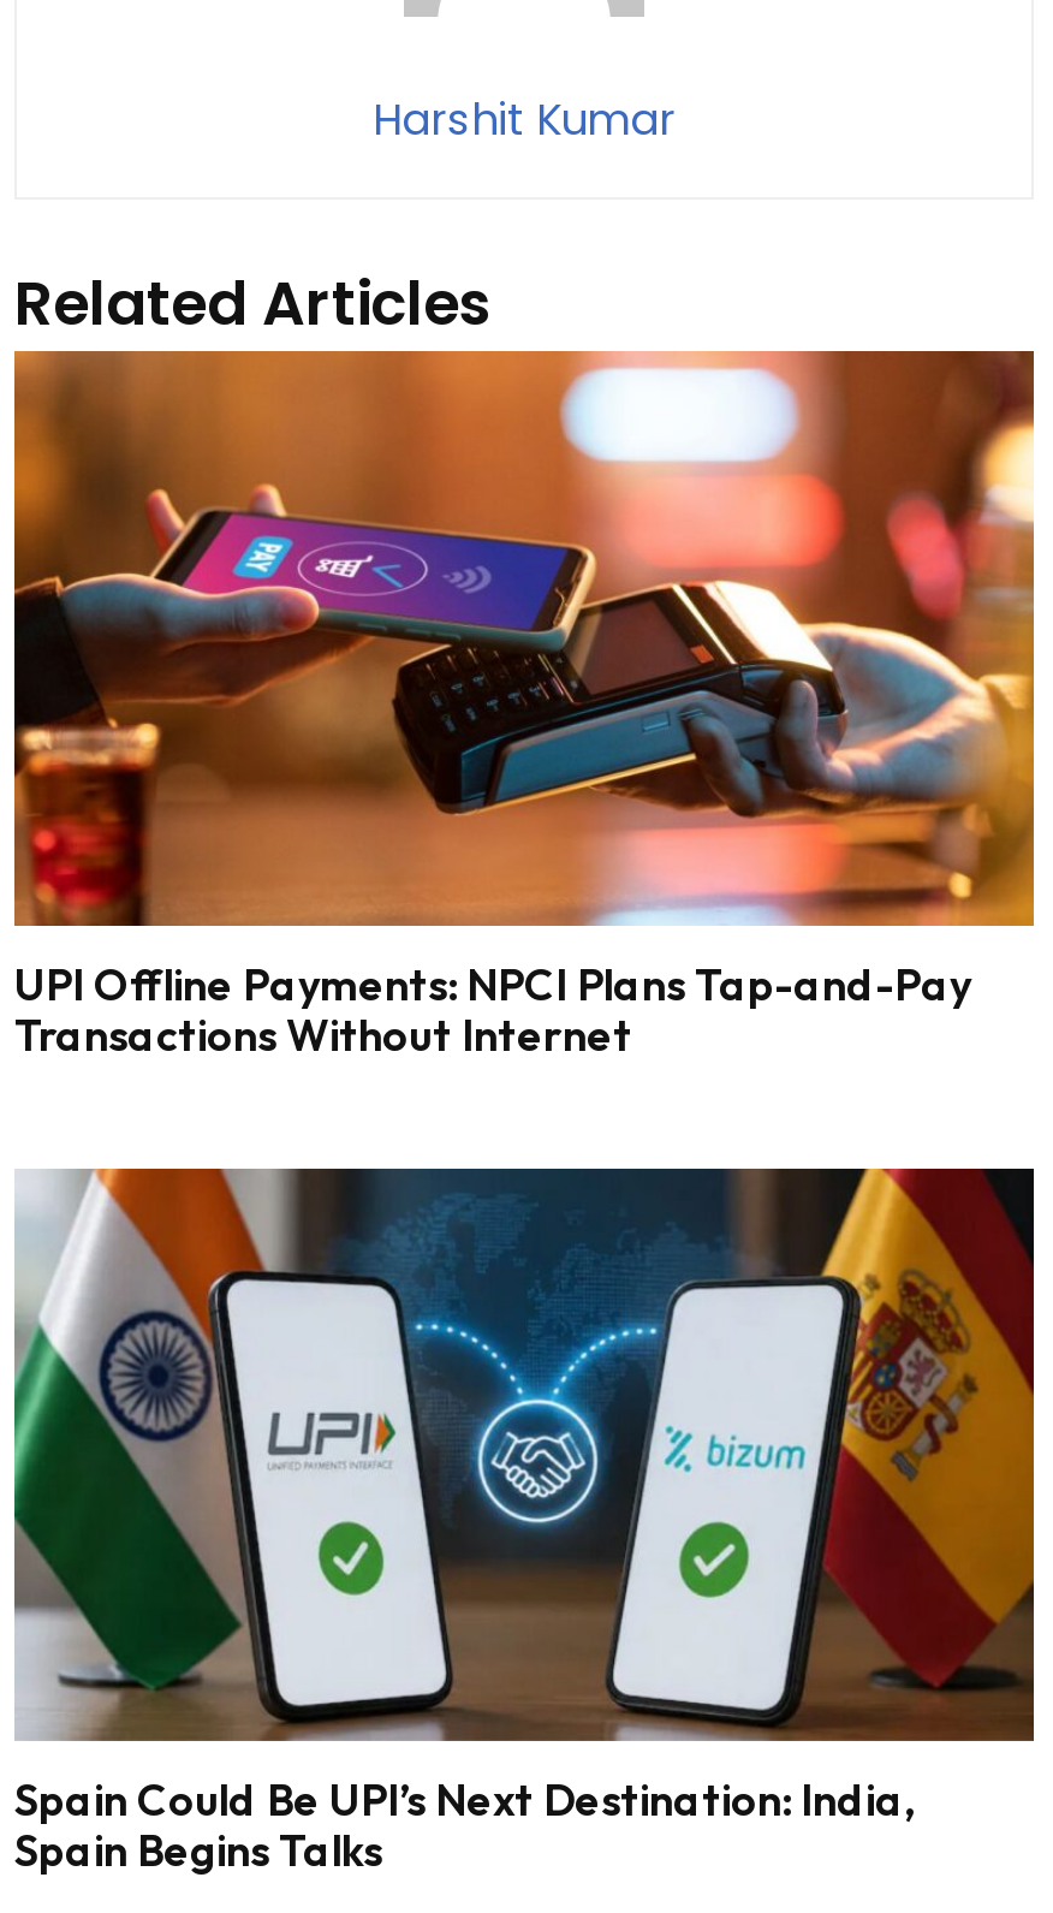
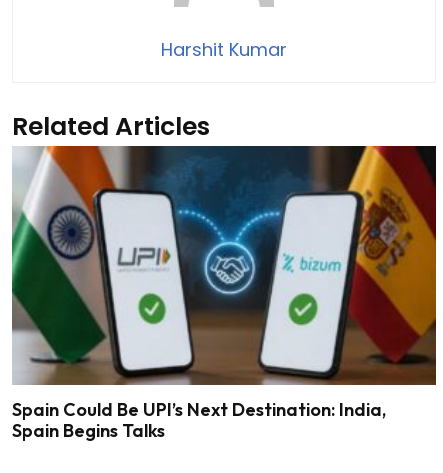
[12,349,1036,1063] [image] | UPI Offline Payments: NPCI Plans Tap-and-Pay | Transactions Without Internet -> none

